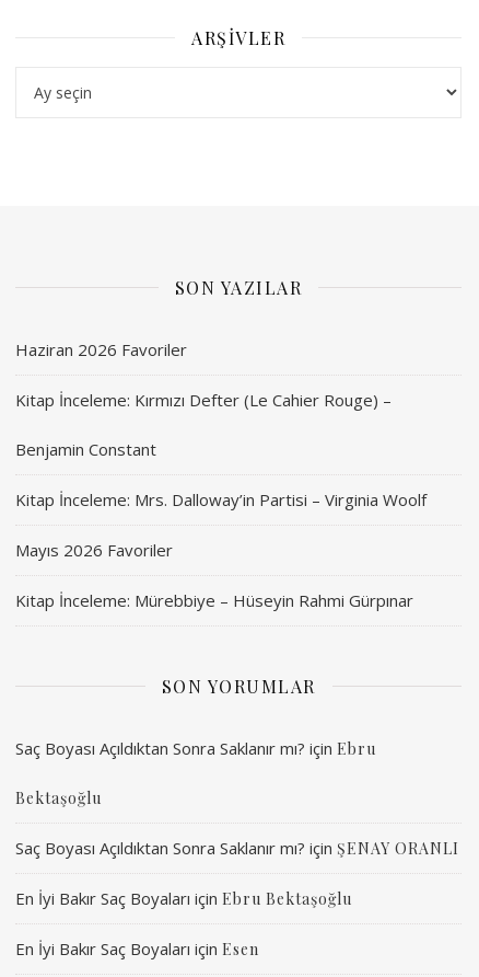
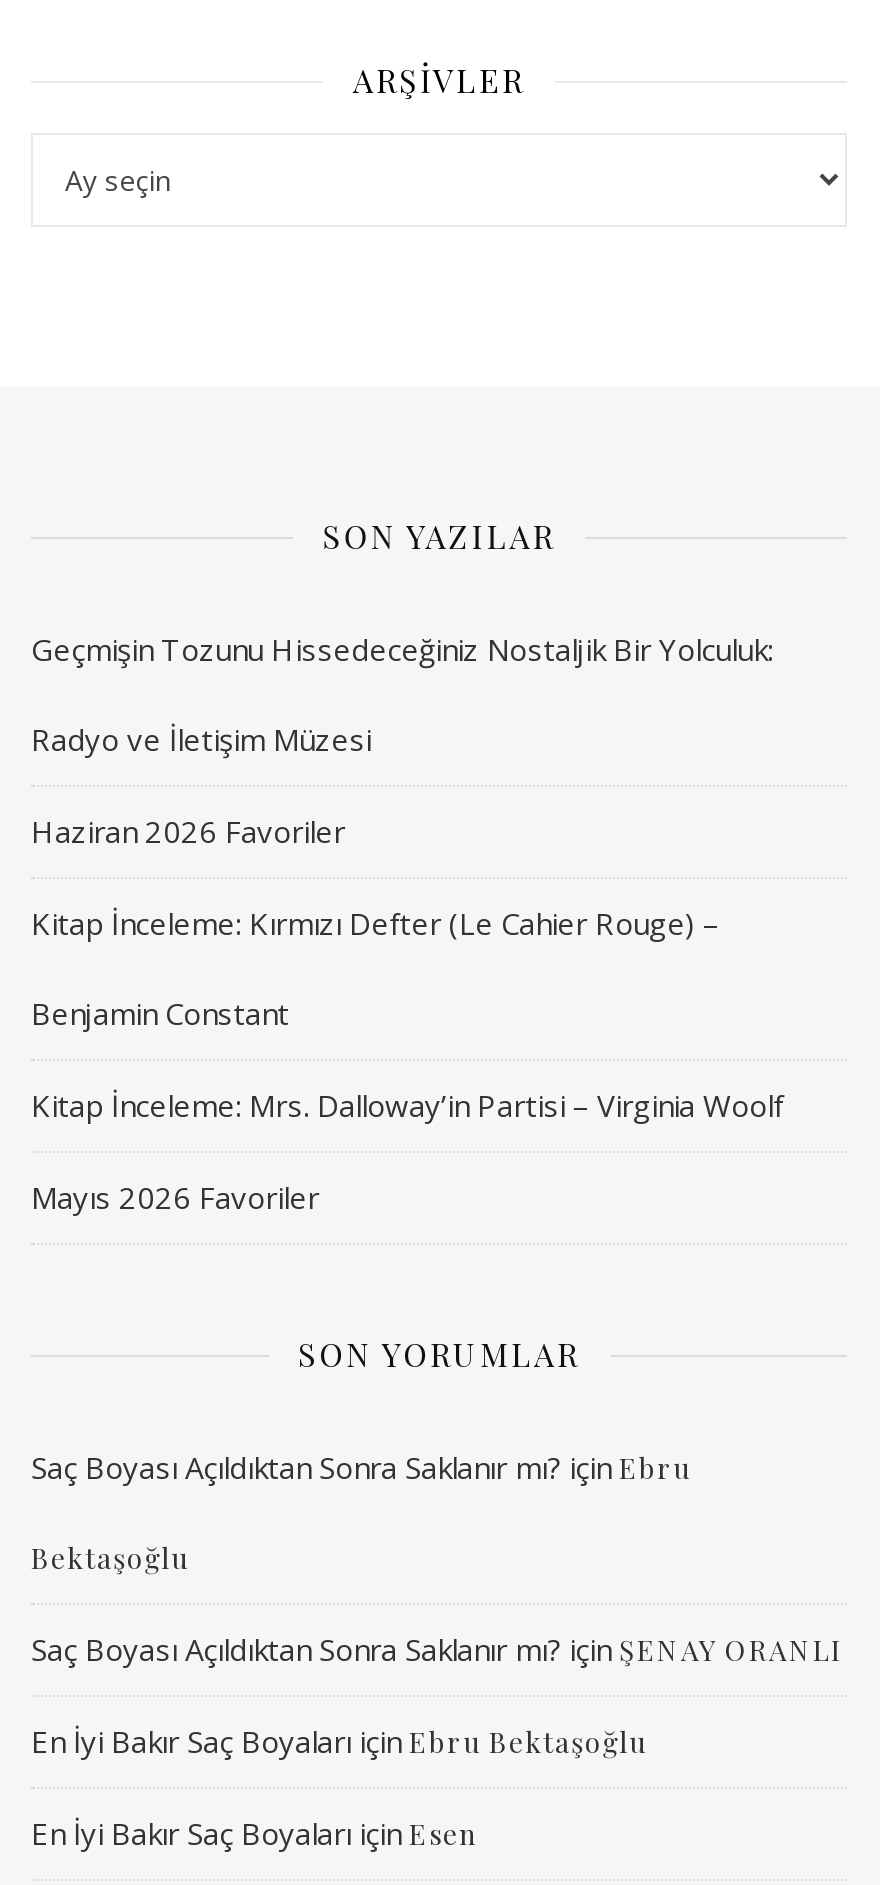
none -> [31,629,773,759] Geçmişin Tozunu Hissedeceğiniz Nostaljik Bir Yolculuk: | Radyo ve İletişim Müzesi
moved [15,338,427,561] -> [31,811,783,1217]: Haziran 2026 Favoriler | Kitap İnceleme: Kırmızı Defter (Le Cahier Rouge) – | Benjamin Constant | Kitap İnceleme: Mrs. Dalloway’in Partisi – Virginia Woolf | Mayıs 2026 Favoriler
[15,589,418,611] Kitap İnceleme: Mürebbiye – Hüseyin Rahmi Gürpınar -> none

